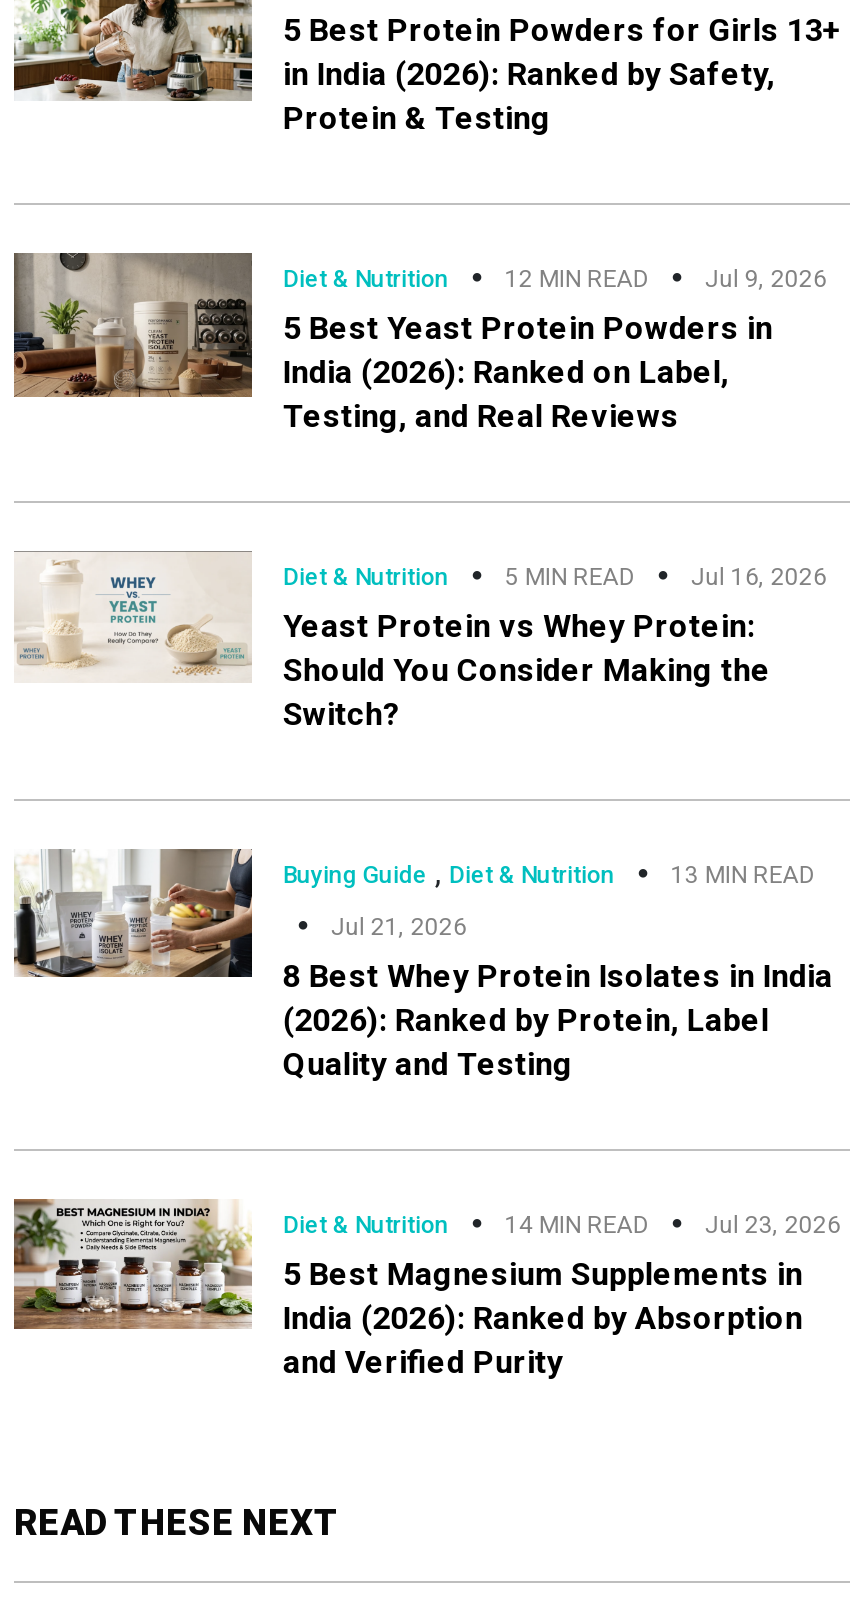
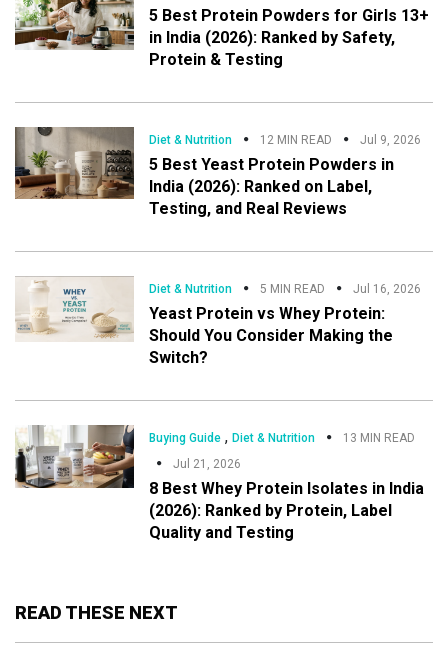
[12,1196,841,1381] [image] | Diet & Nutrition | 14 MIN READ | Jul 23, 2026 | 5 Best Magnesium Supplements in | India (2026): Ranked by Absorption | and Verified Purity -> none

